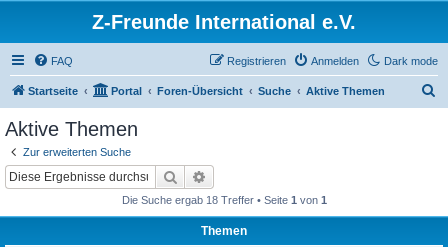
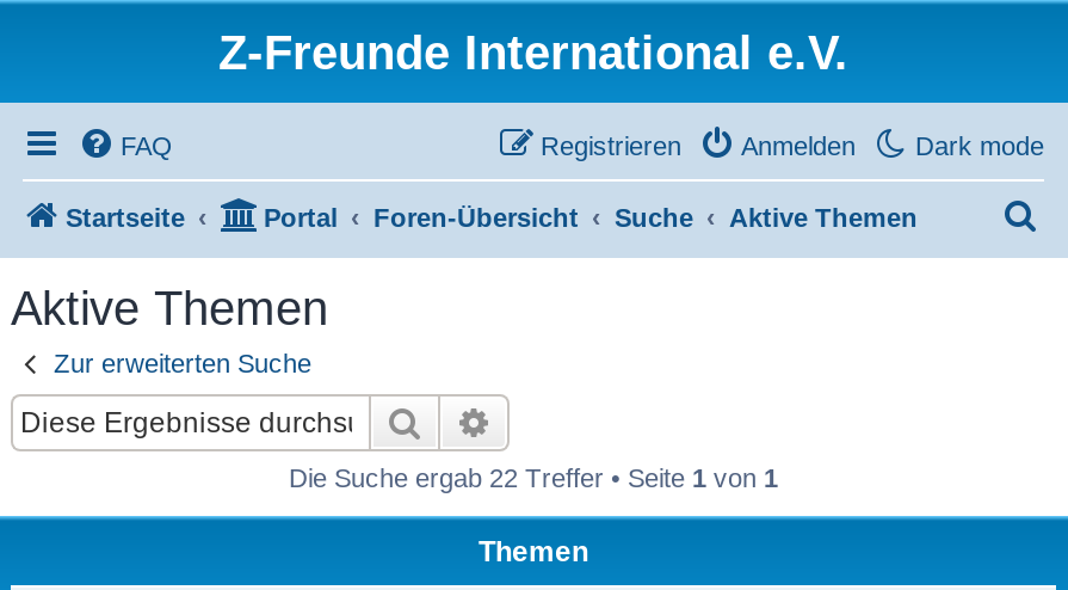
[121,193,326,205] Die Suche ergab 18 Treffer • Seite 1 von 1 -> [289,462,778,491] Die Suche ergab 22 Treffer • Seite 1 von 1

